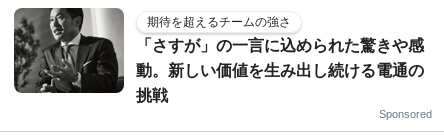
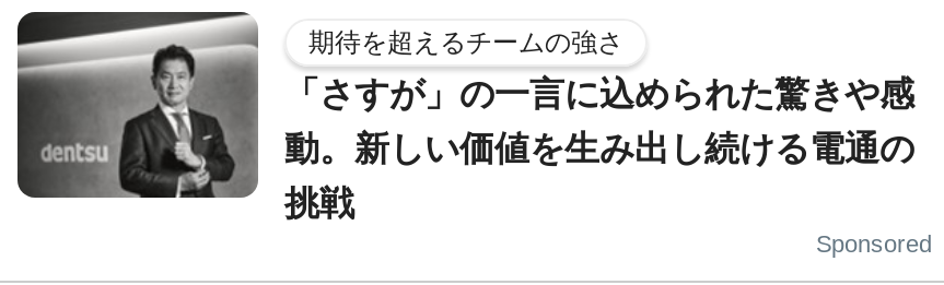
[14,8,124,93] [image] -> [18,10,258,200] [image]

